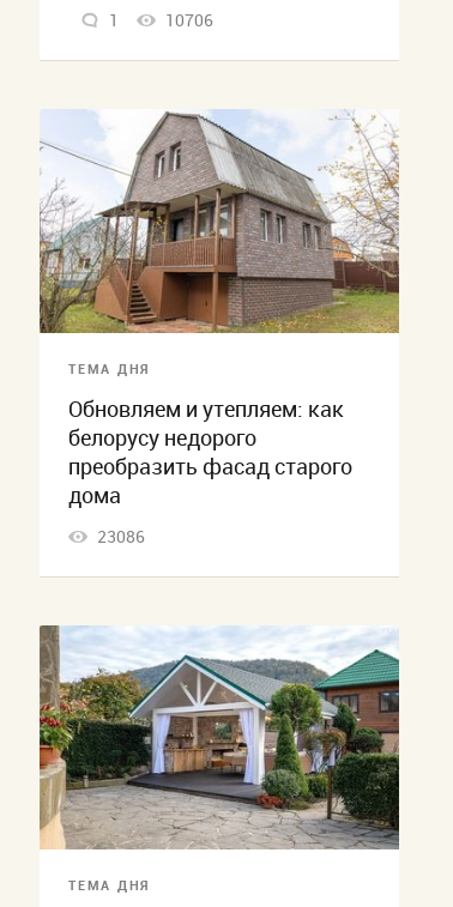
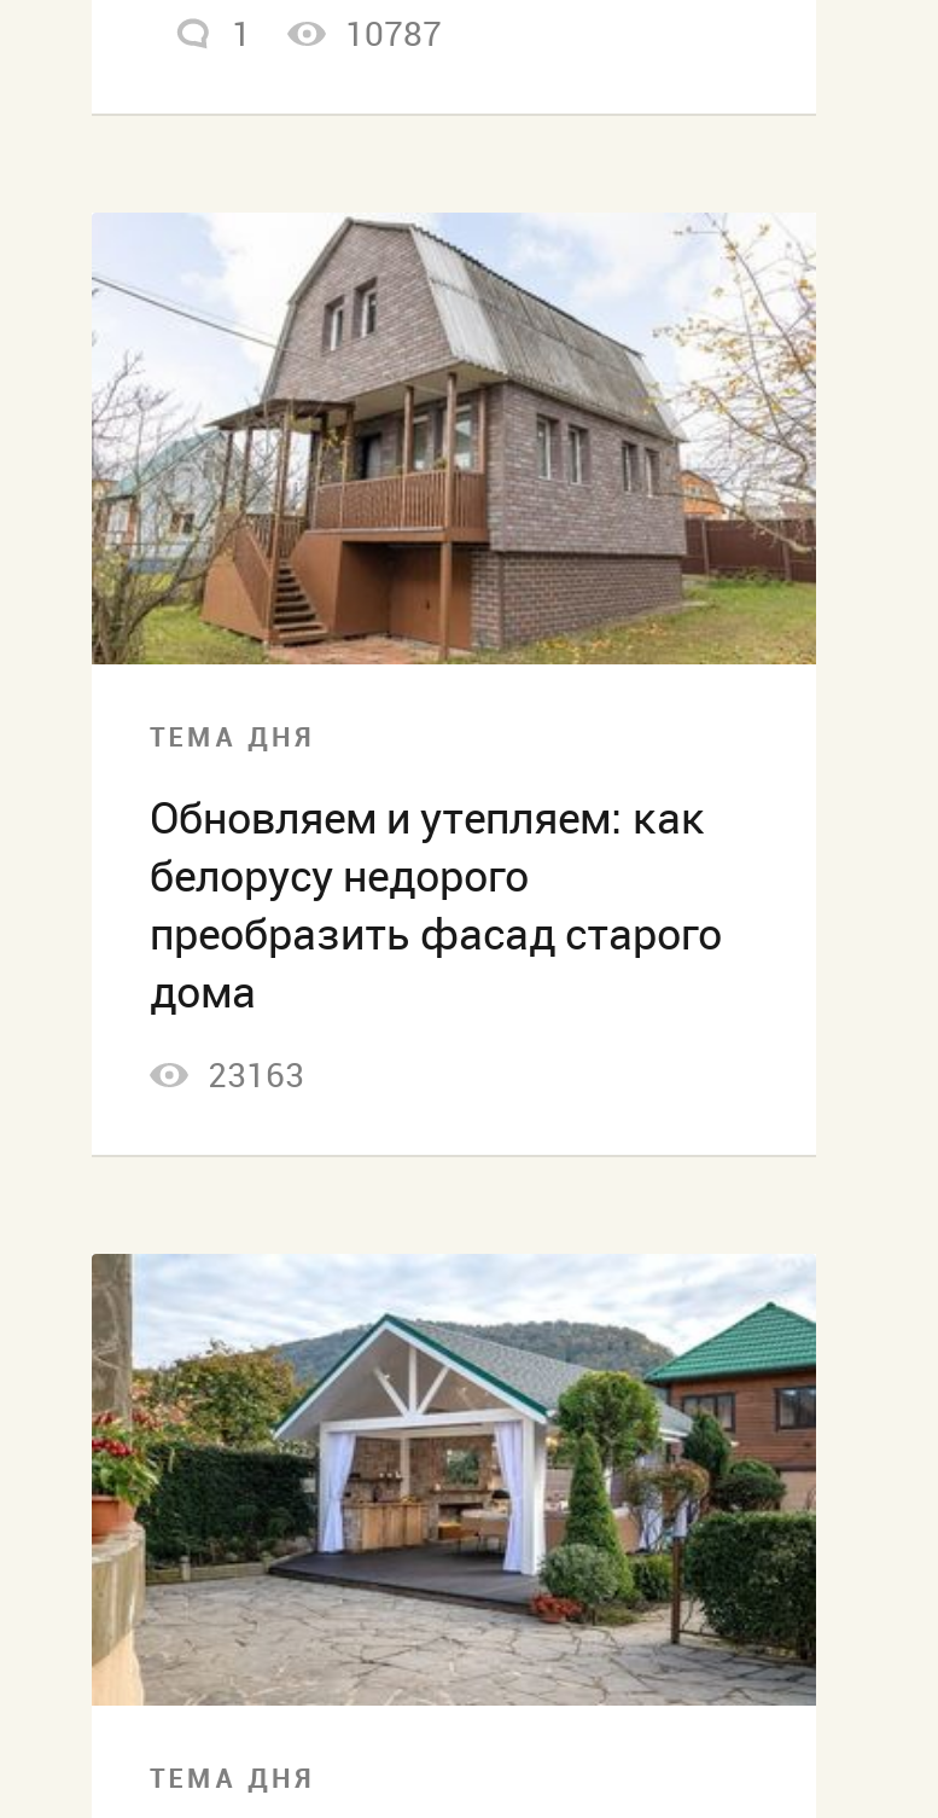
[165,11,213,30] 10706 -> [345,14,442,53] 10787
[97,527,145,546] 23086 -> [208,1056,304,1094] 23163

